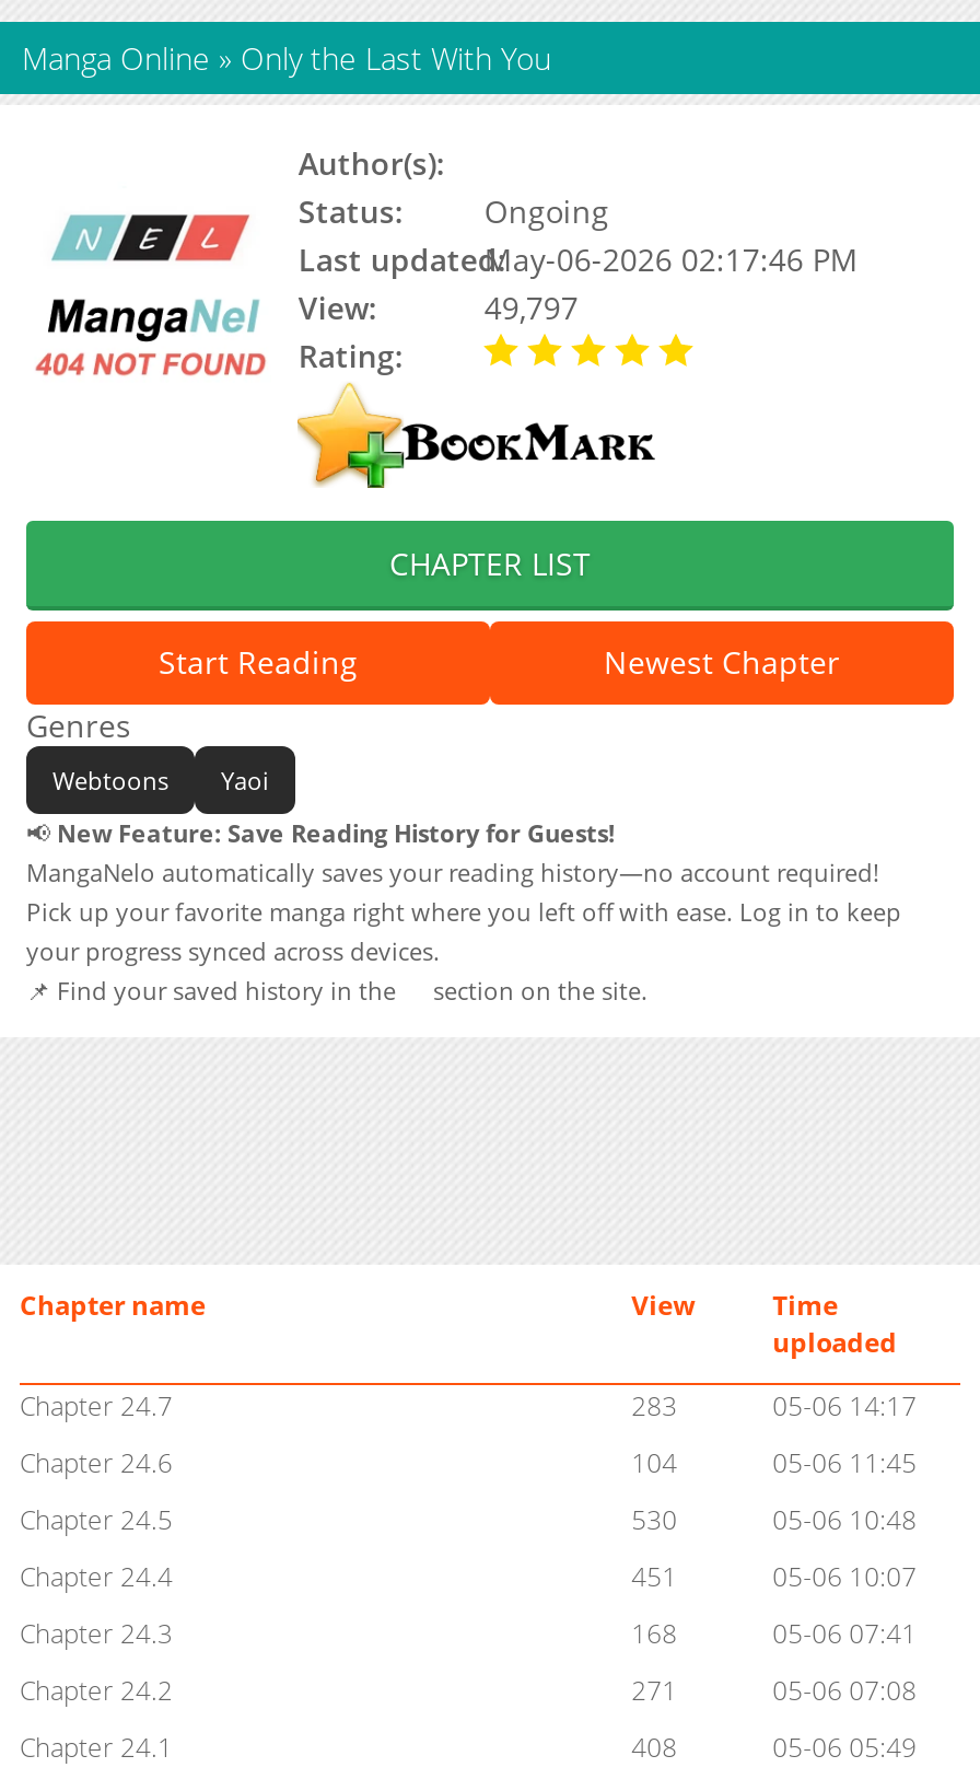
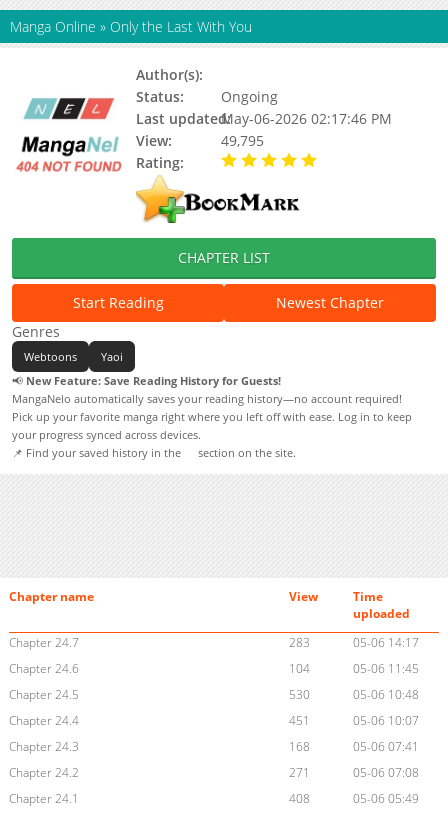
[484,287,578,328] 49,797 -> [221,131,264,150] 49,795

